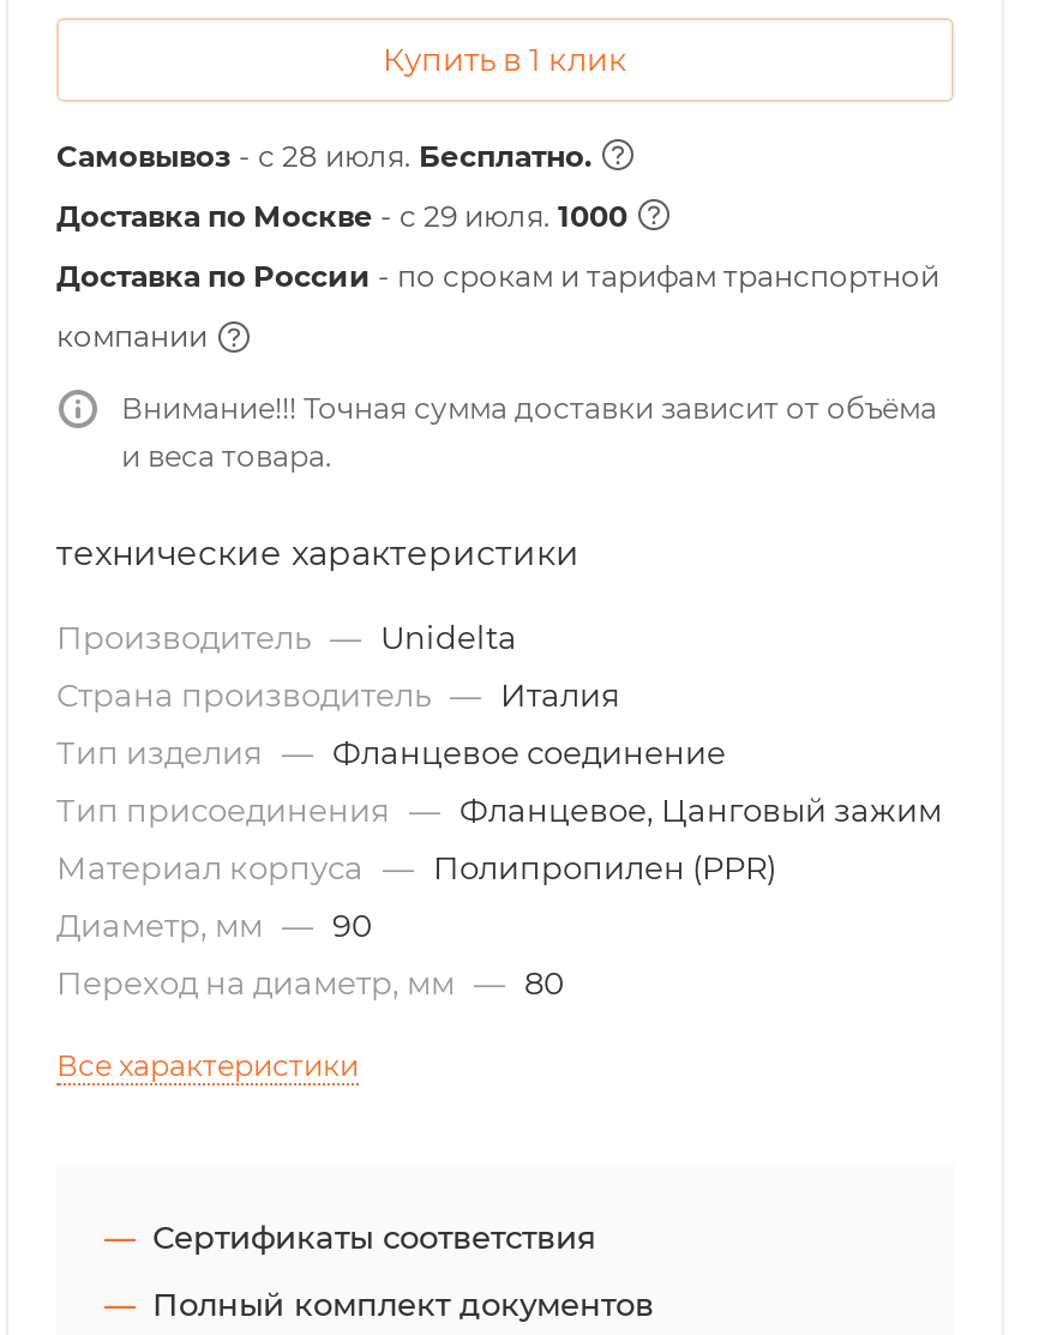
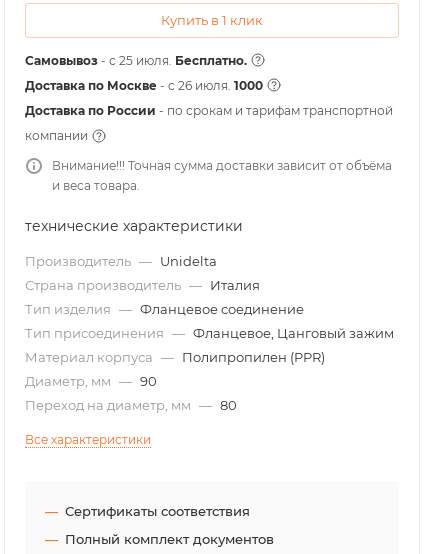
[56,138,591,174] Самовывоз - с 28 июля. Бесплатно. -> [25,53,247,68] Самовывоз - с 25 июля. Бесплатно.
[56,198,627,234] Доставка по Москве - c 29 июля. 1000 -> [25,78,263,93] Доставка по Москве - c 26 июля. 1000

